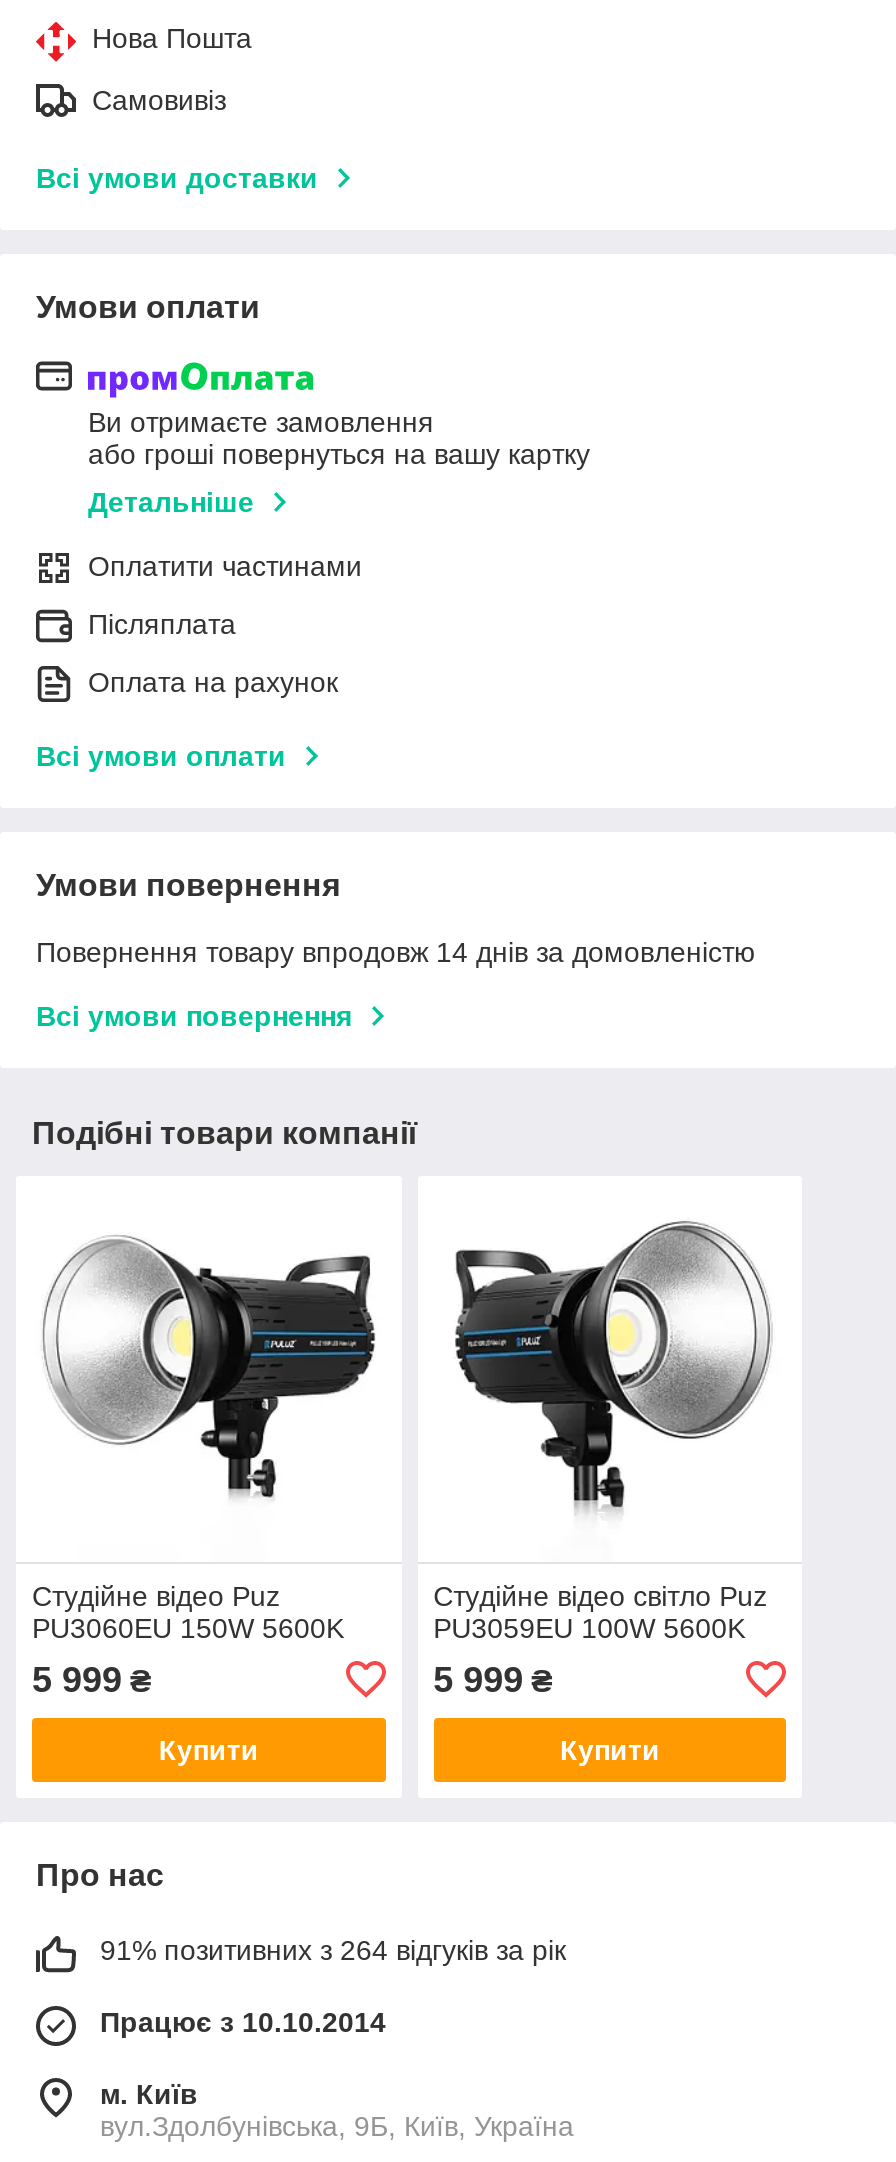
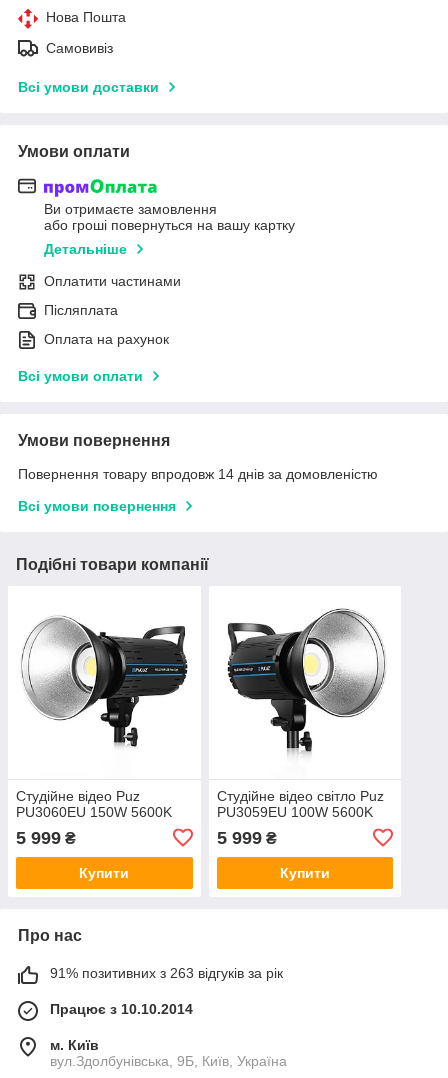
[100,1934,566,1966] 91% позитивних з 264 відгуків за рік -> [50,965,283,981] 91% позитивних з 263 відгуків за рік

